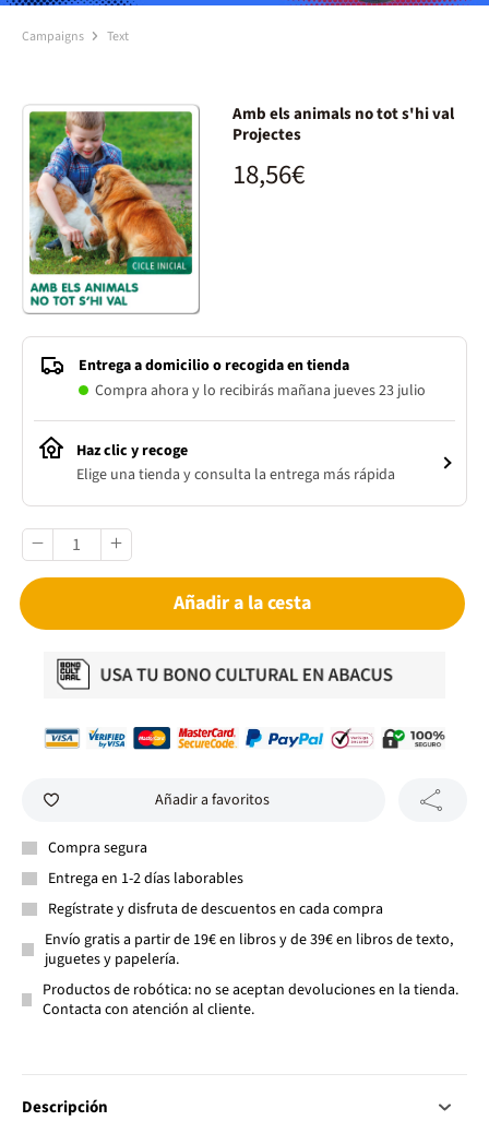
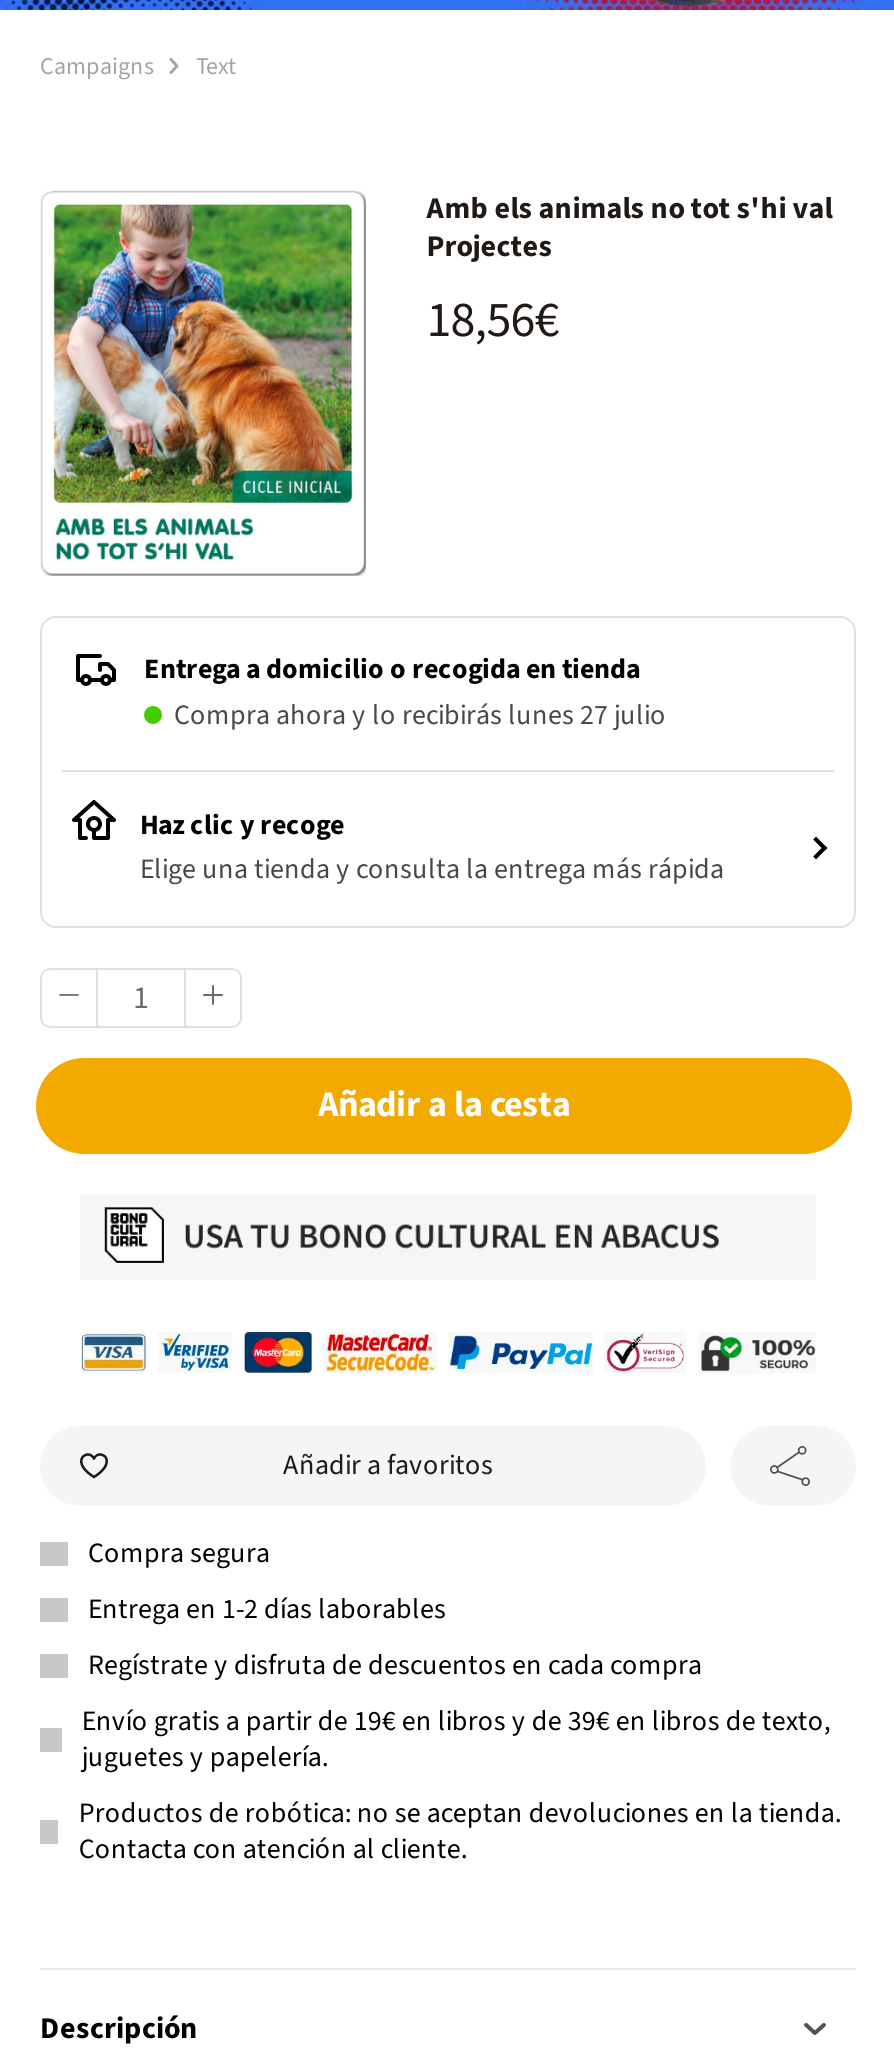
[95,380,426,401] Compra ahora y lo recibirás mañana jueves 23 julio -> [174,695,666,735] Compra ahora y lo recibirás lunes 27 julio

